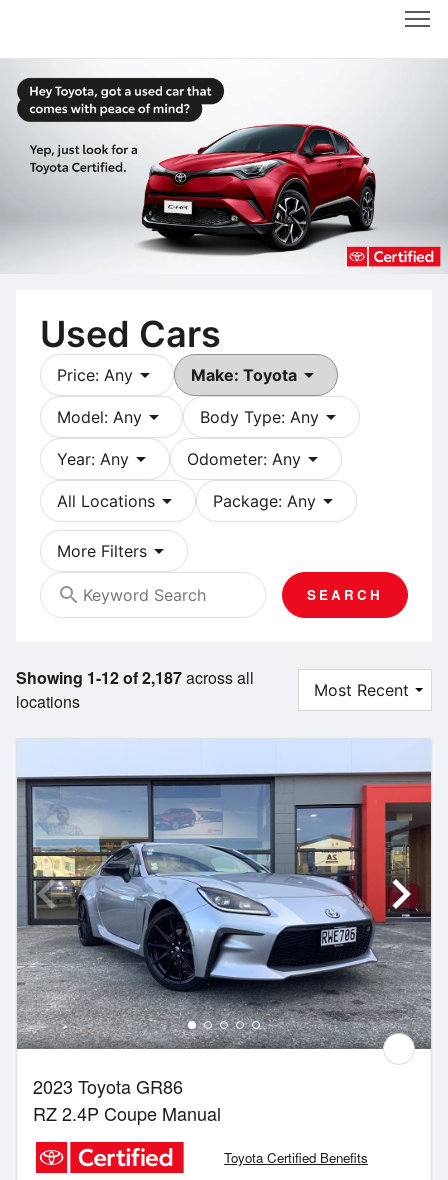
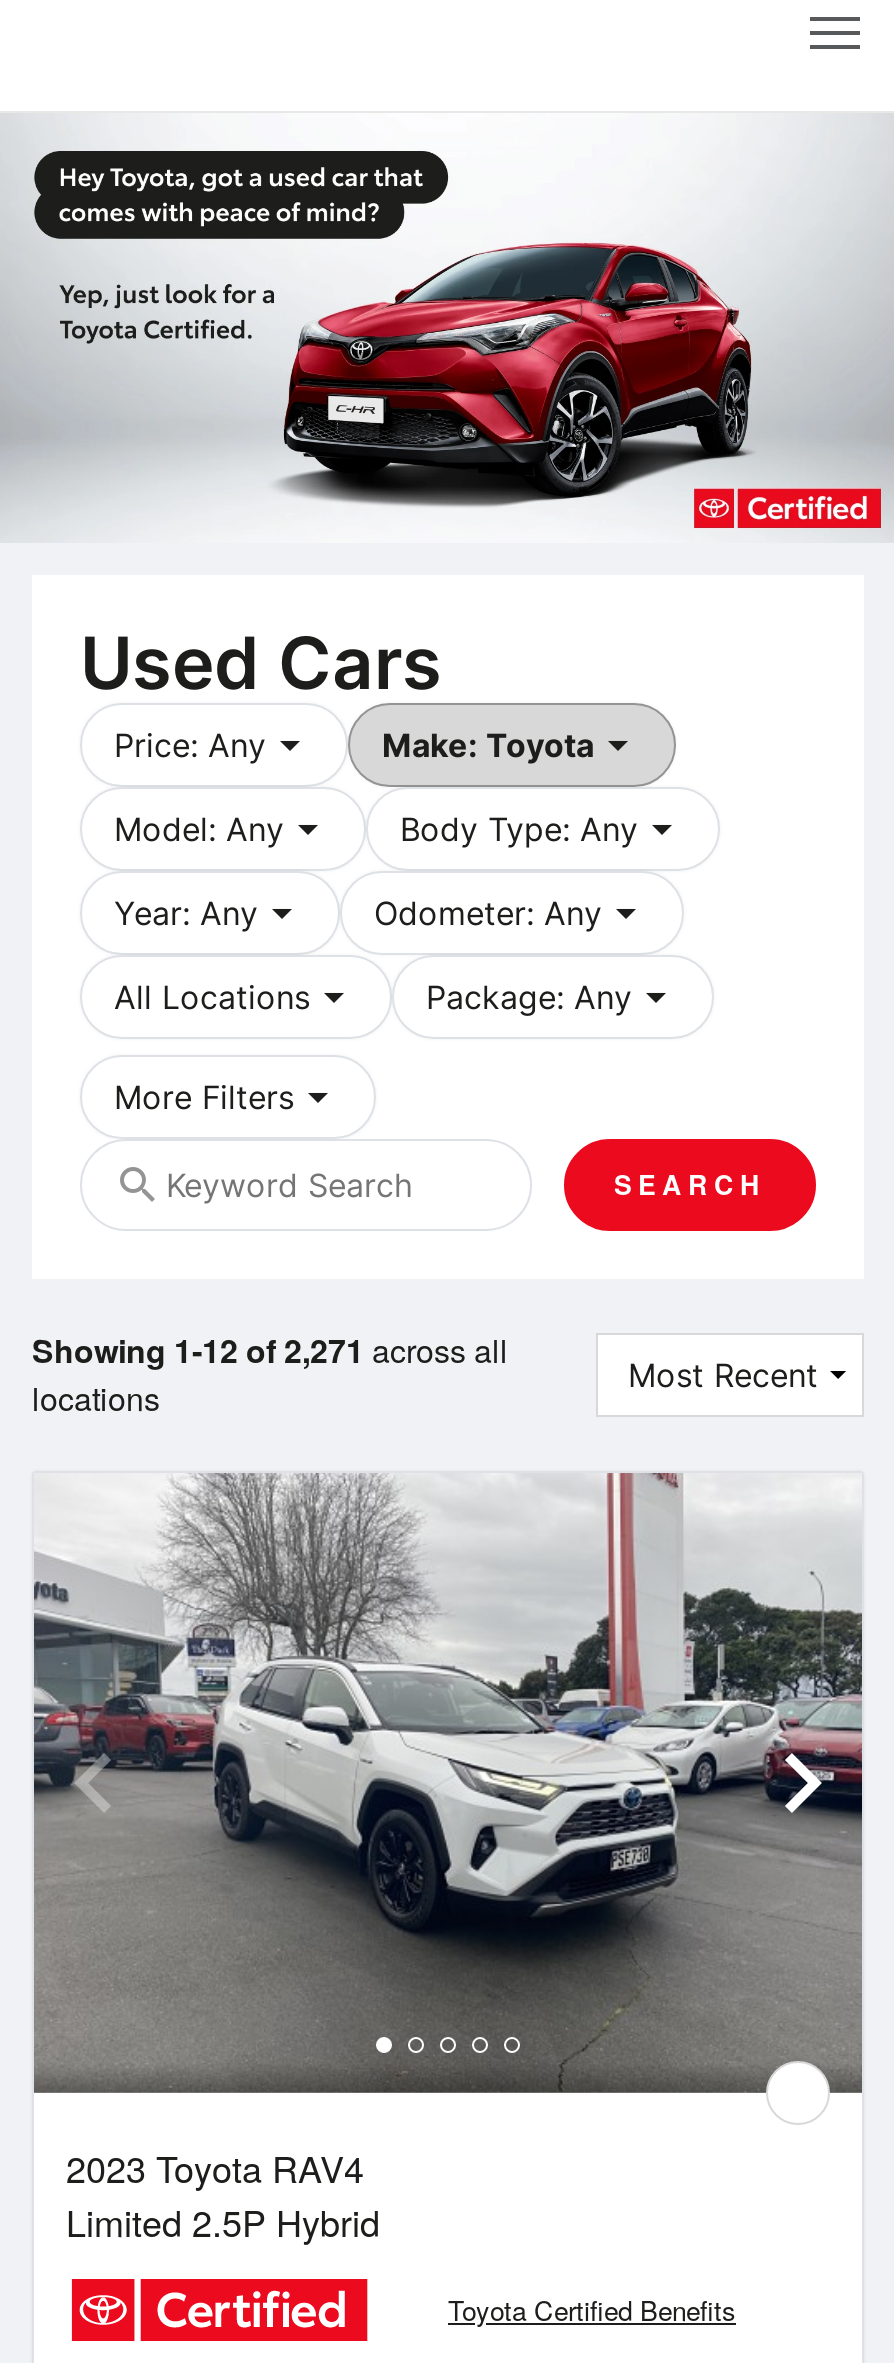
[16,666,254,689] Showing 1-12 of 2,187 across all -> [32,1326,508,1372] Showing 1-12 of 2,271 across all
[17,739,432,1126] [image] | 2023 Toyota GR86 | RZ 2.4P Coupe Manual -> [34,1471,862,2247] [image] | 2023 Toyota RAV4 | Limited 2.5P Hybrid

